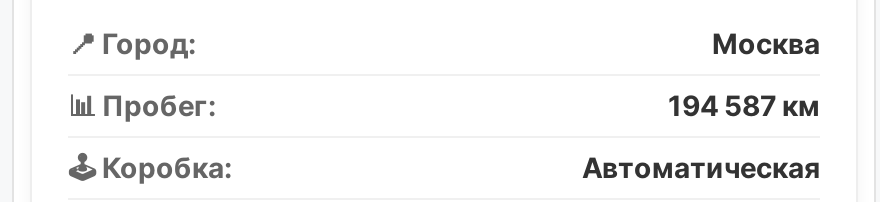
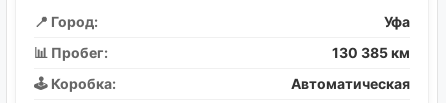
[712,27,820,61] Москва -> [384,13,410,30] Уфа
[668,89,820,123] 194 587 км -> [332,44,410,61] 130 385 км

